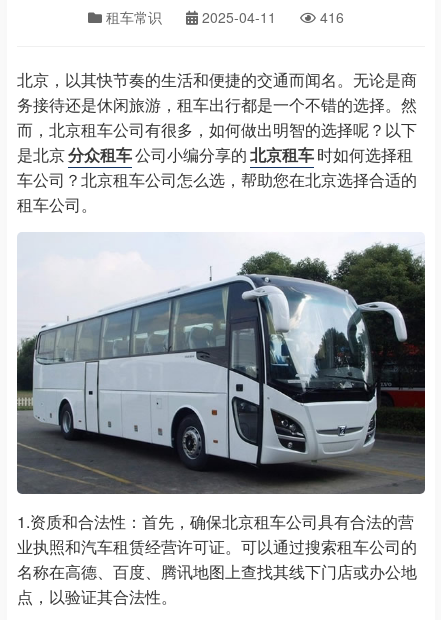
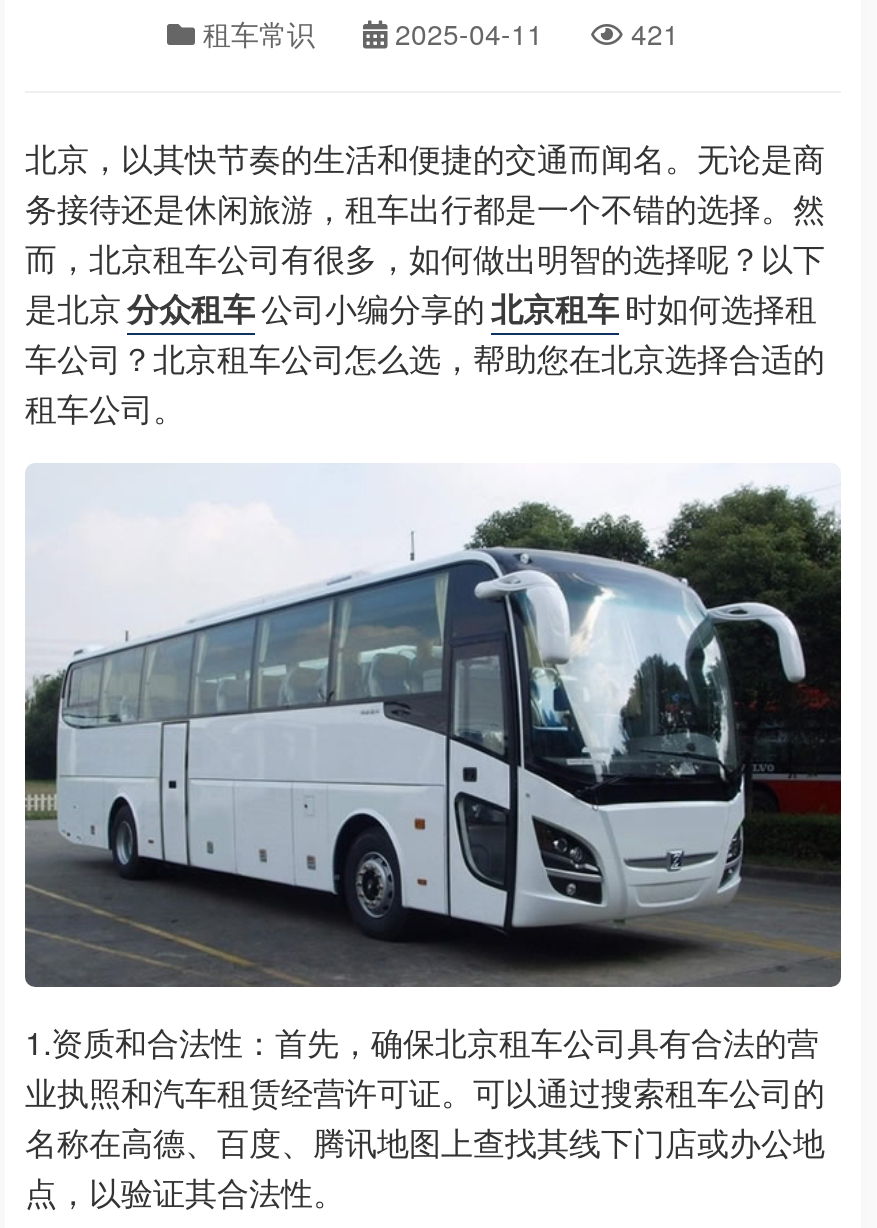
[106,7,344,27] 租车常识 2025-04-11 416 -> [203,13,679,53] 租车常识 2025-04-11 421

